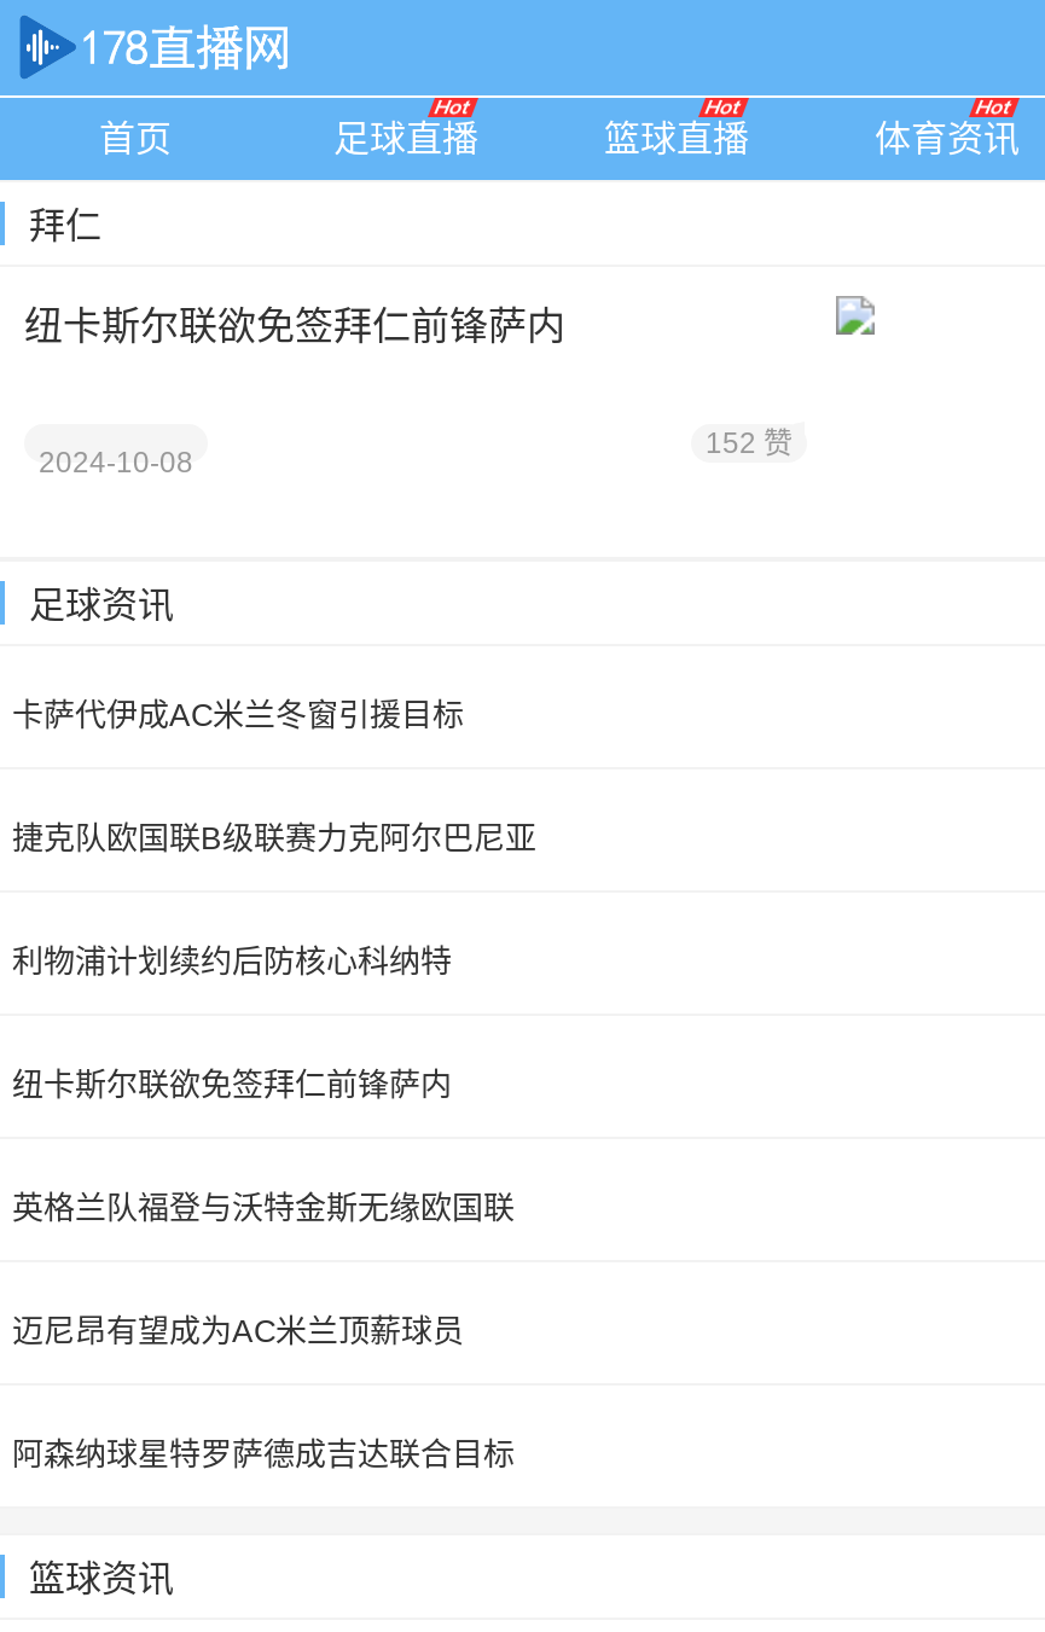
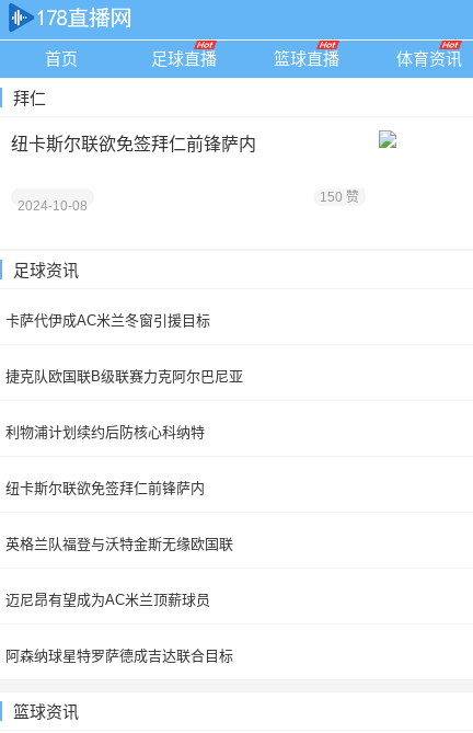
[706,426,793,460] 152 赞 -> [320,190,359,205] 150 赞

